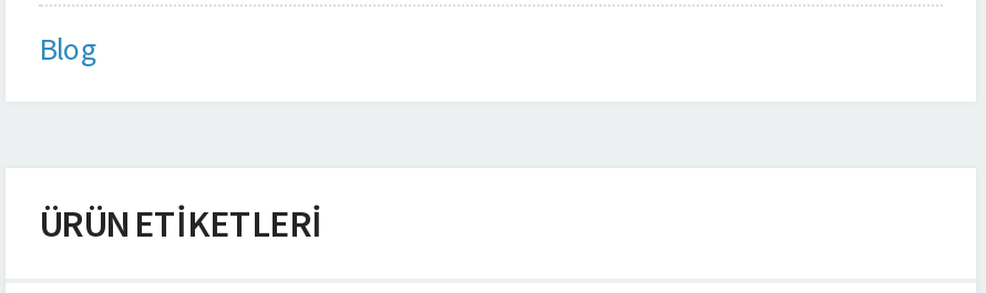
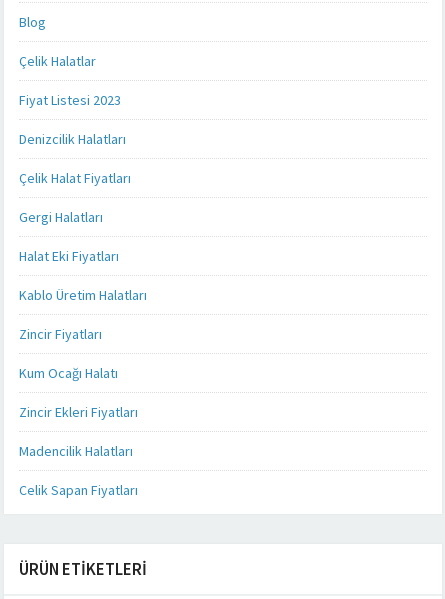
none -> [19,52,147,499] Çelik Halatlar | Fiyat Listesi 2023 | Denizcilik Halatları | Çelik Halat Fiyatları | Gergi Halatları | Halat Eki Fiyatları | Kablo Üretim Halatları | Zincir Fiyatları | Kum Ocağı Halatı | Zincir Ekleri Fiyatları | Madencilik Halatları | Celik Sapan Fiyatları

